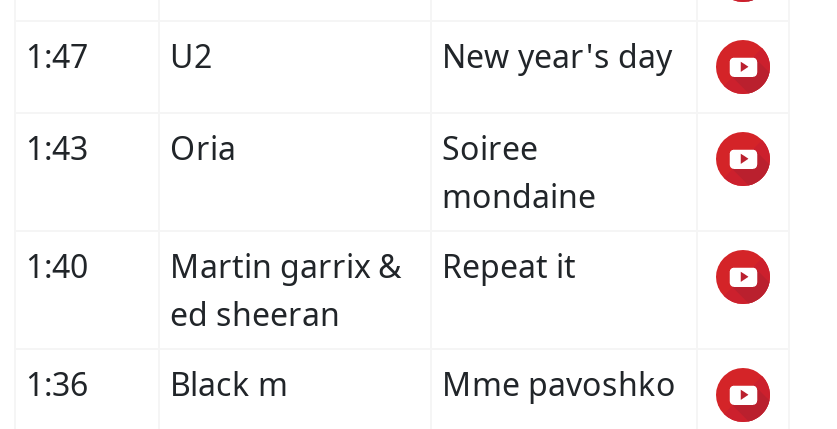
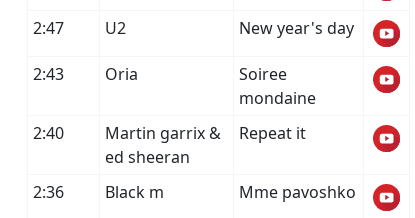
[26,34,212,78] 1:47 U2 -> [33,17,126,39] 2:47 U2
[26,126,236,170] 1:43 Oria -> [33,63,138,85] 2:43 Oria
[26,244,576,288] 1:40 Martin garrix & Repeat it -> [33,122,306,144] 2:40 Martin garrix & Repeat it
[26,362,288,406] 1:36 Black m -> [33,181,164,203] 2:36 Black m

